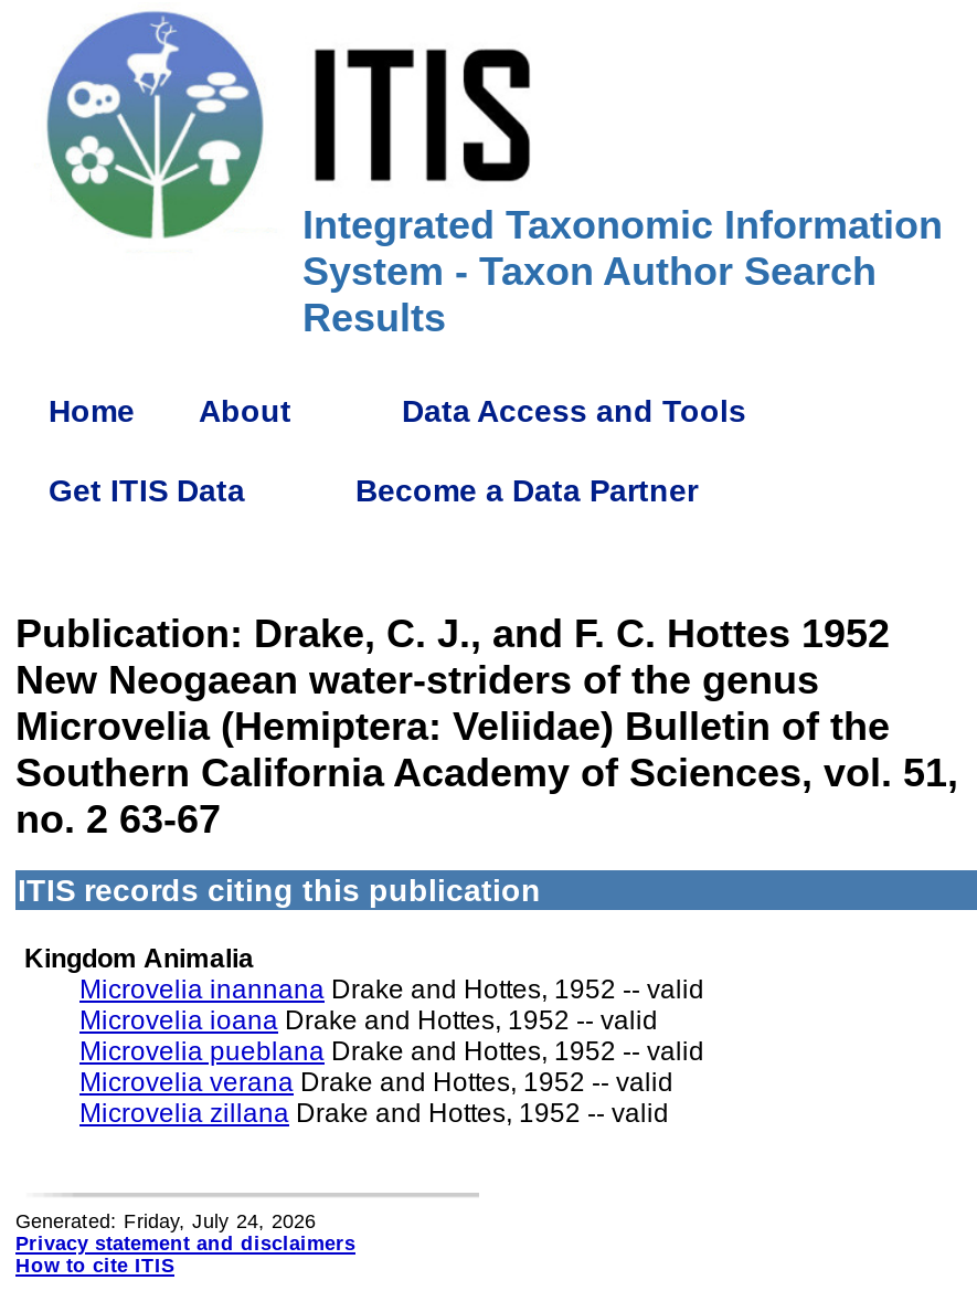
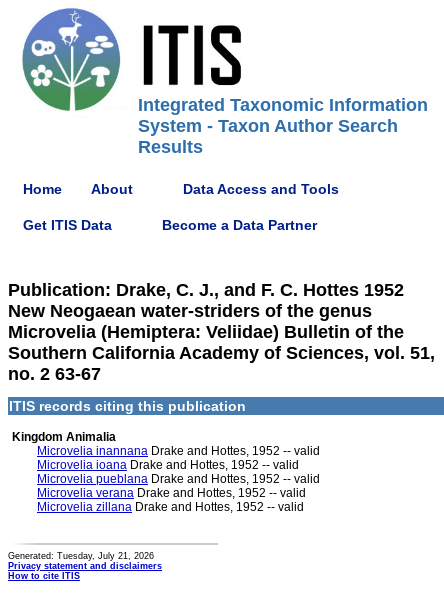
[15,1210,316,1232] Generated: Friday, July 24, 2026 -> [8,551,154,561] Generated: Tuesday, July 21, 2026

